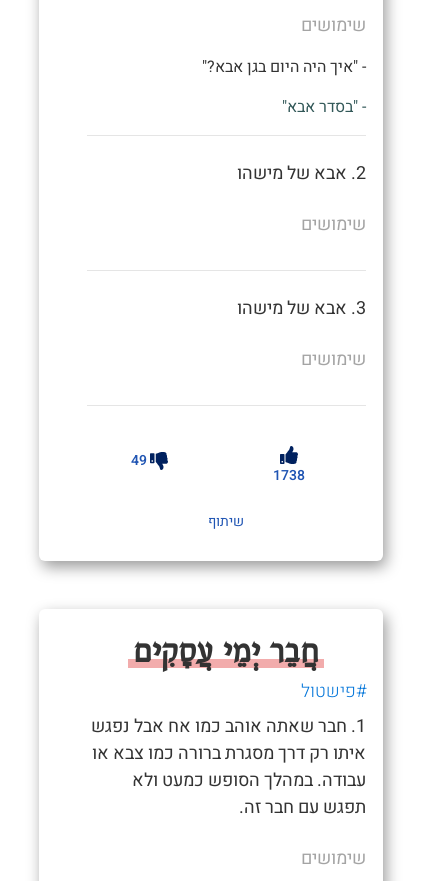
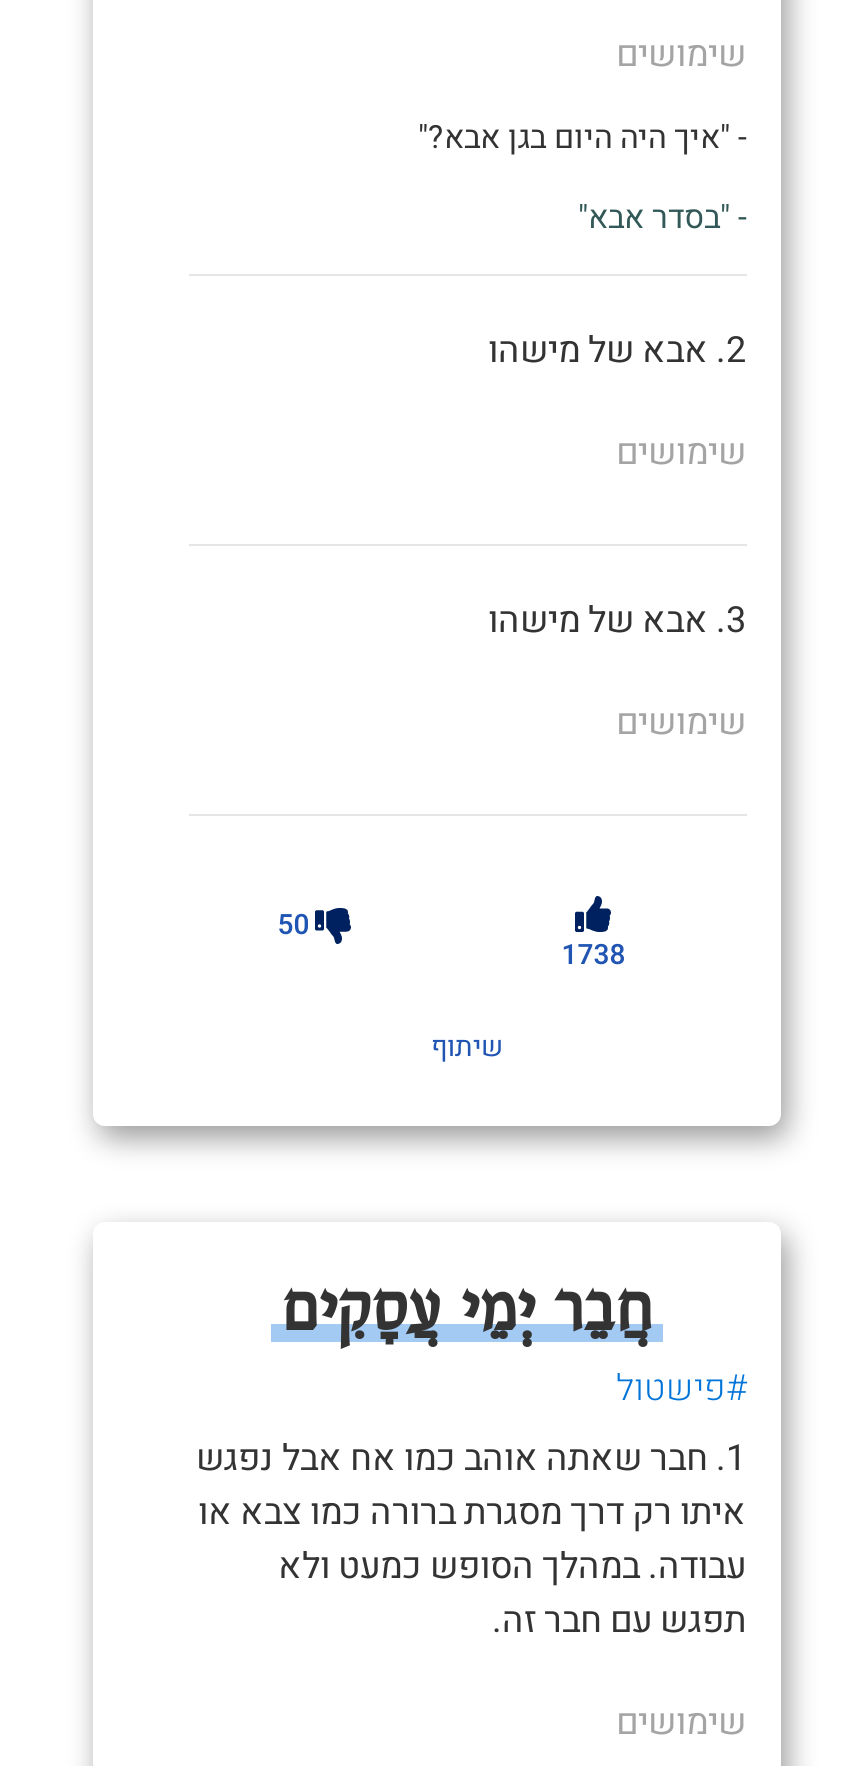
[131,450,147,471] 49 -> [278,904,310,946] 50

